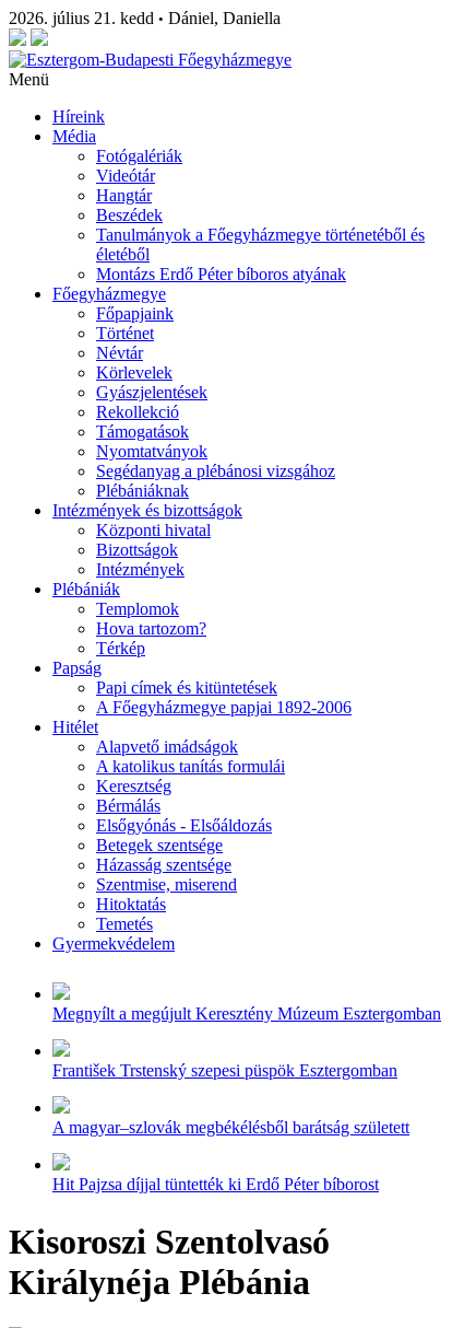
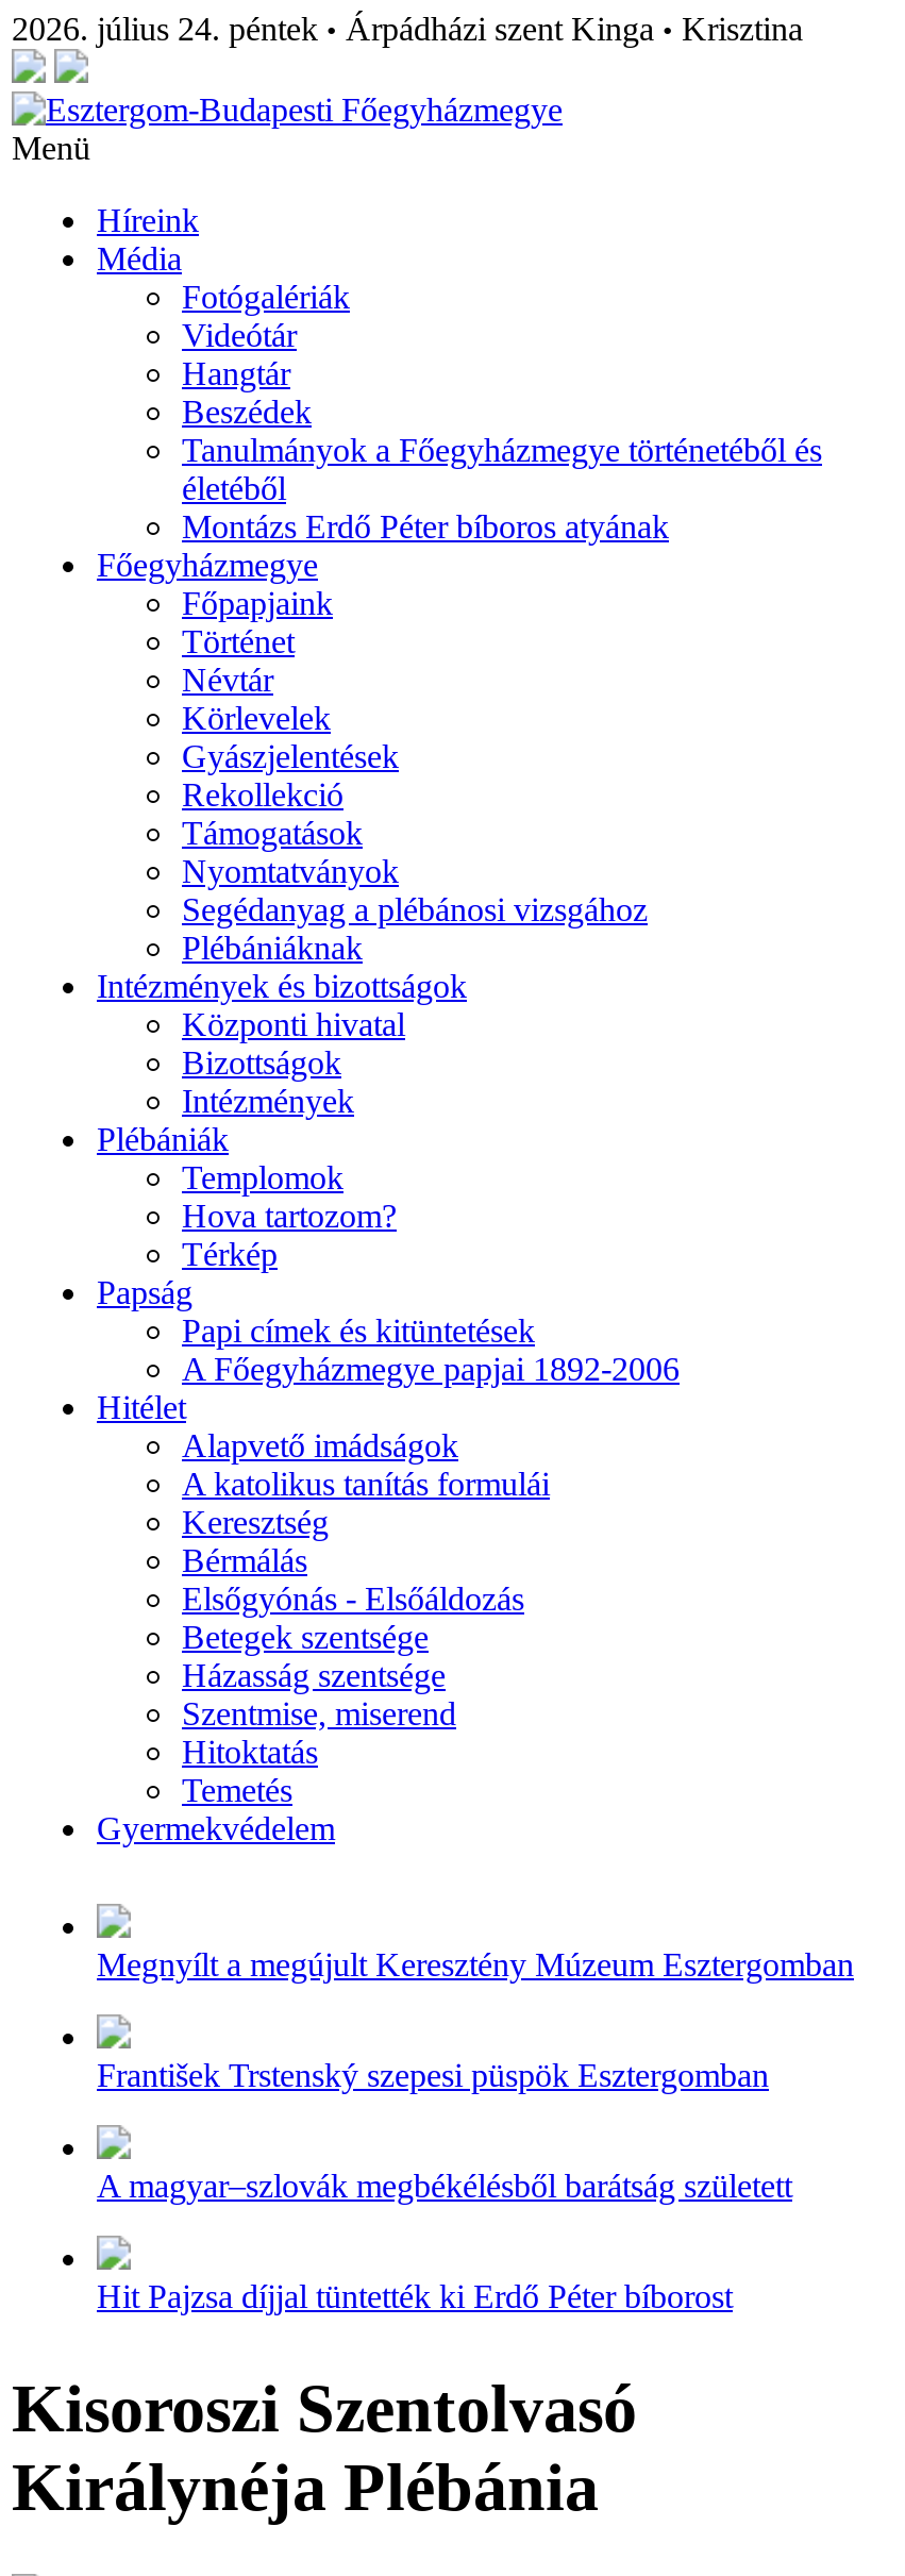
[9,9,281,27] 2026. július 21. kedd • Dániel, Daniella -> [12,11,803,47] 2026. július 24. péntek • Árpádházi szent Kinga • Krisztina

